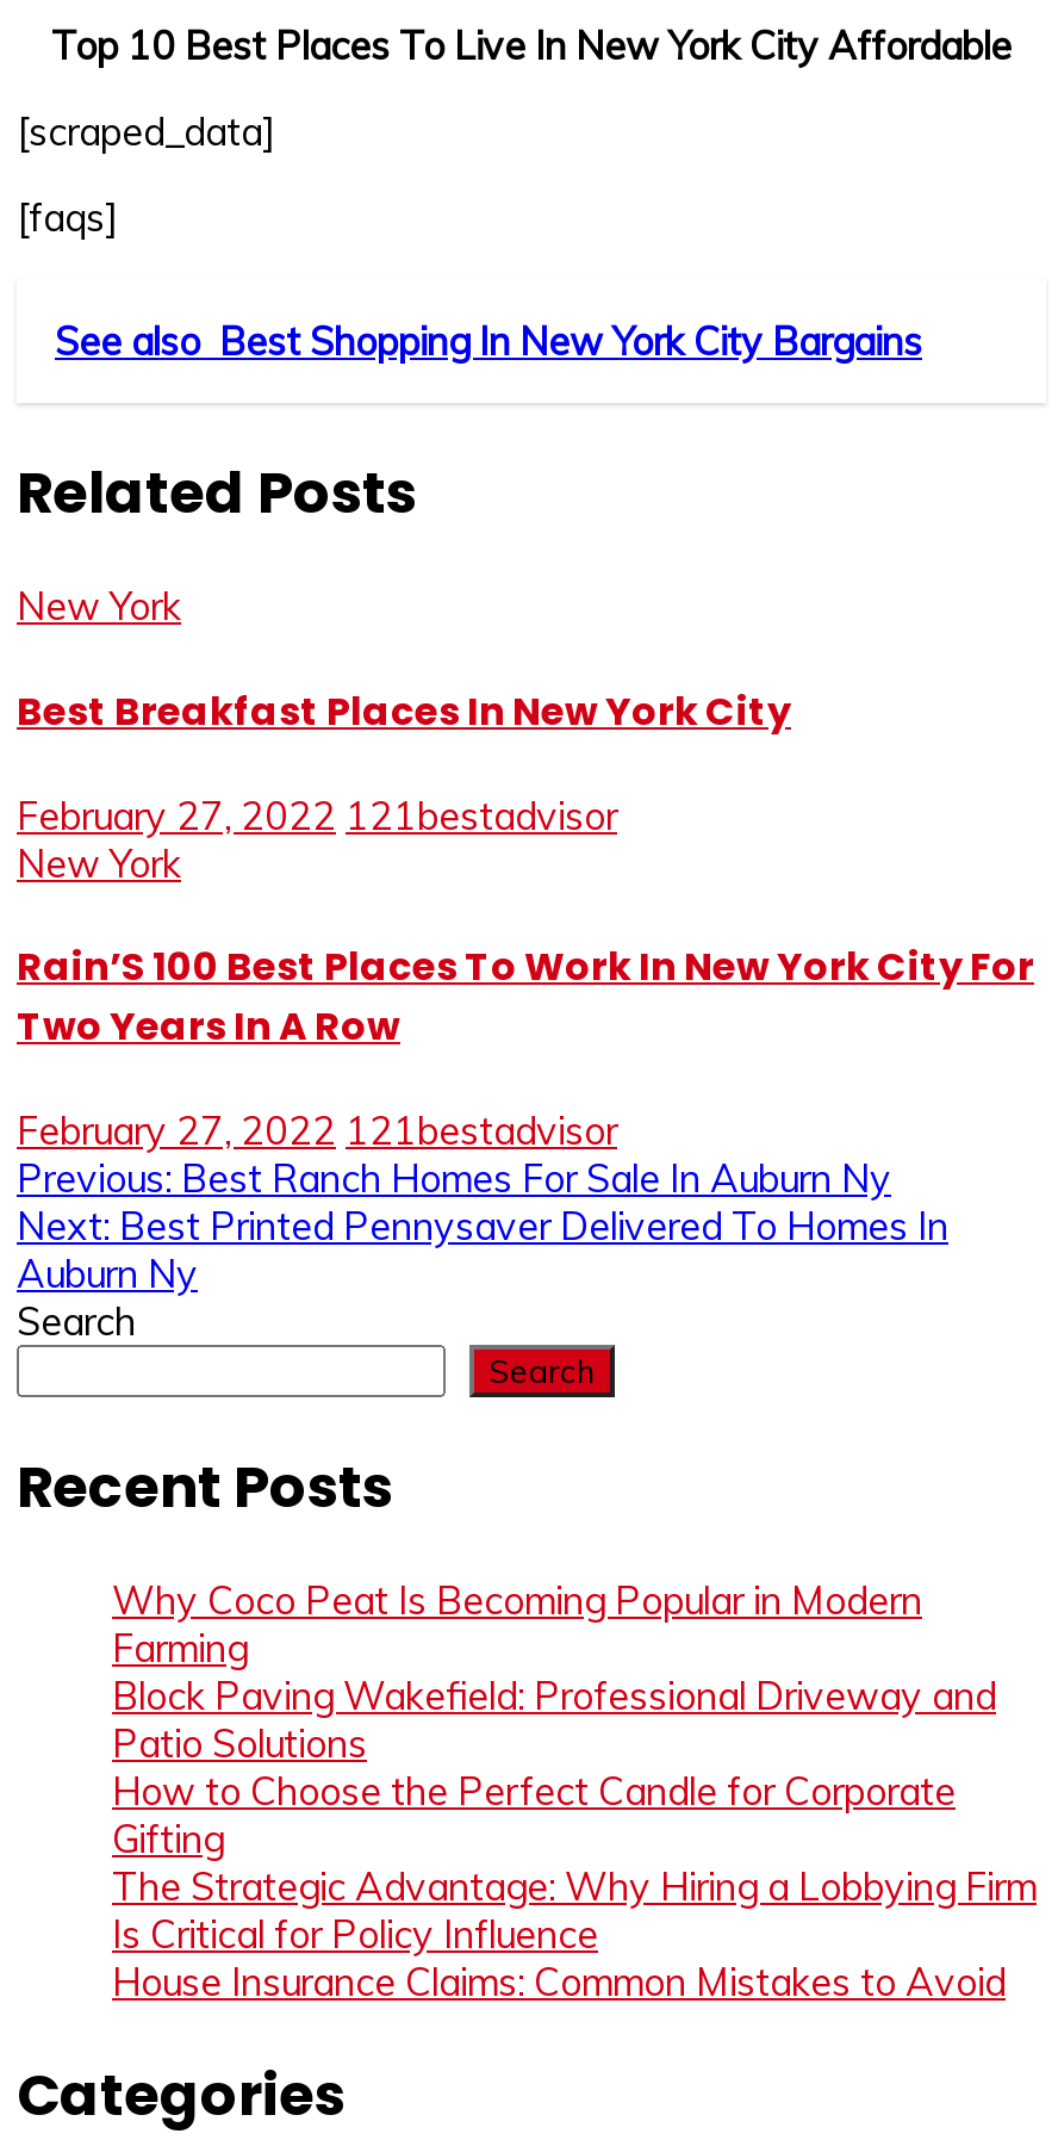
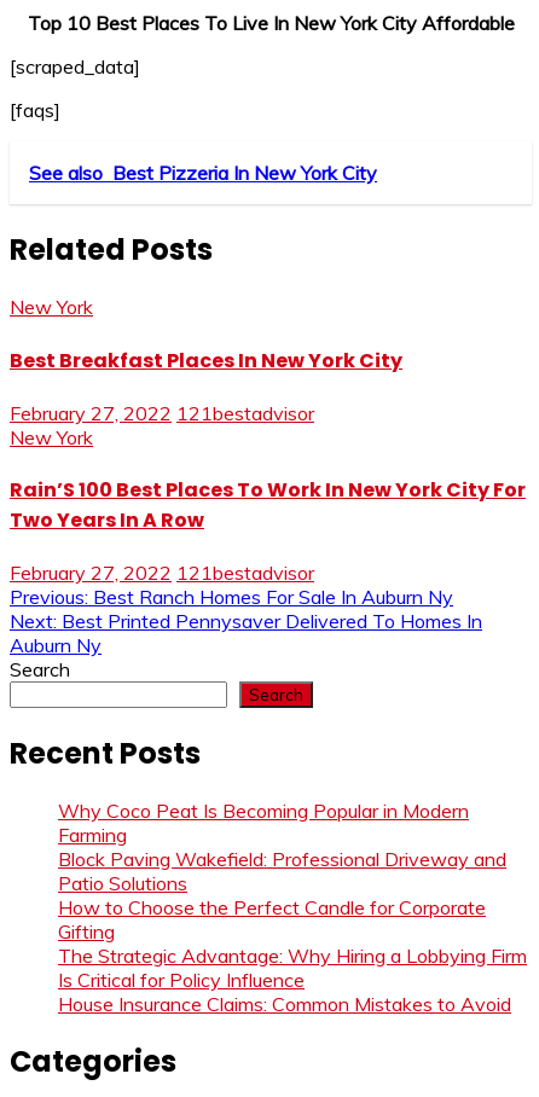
[55,318,922,366] See also Best Shopping In New York City Bargains -> [29,161,377,185] See also Best Pizzeria In New York City

